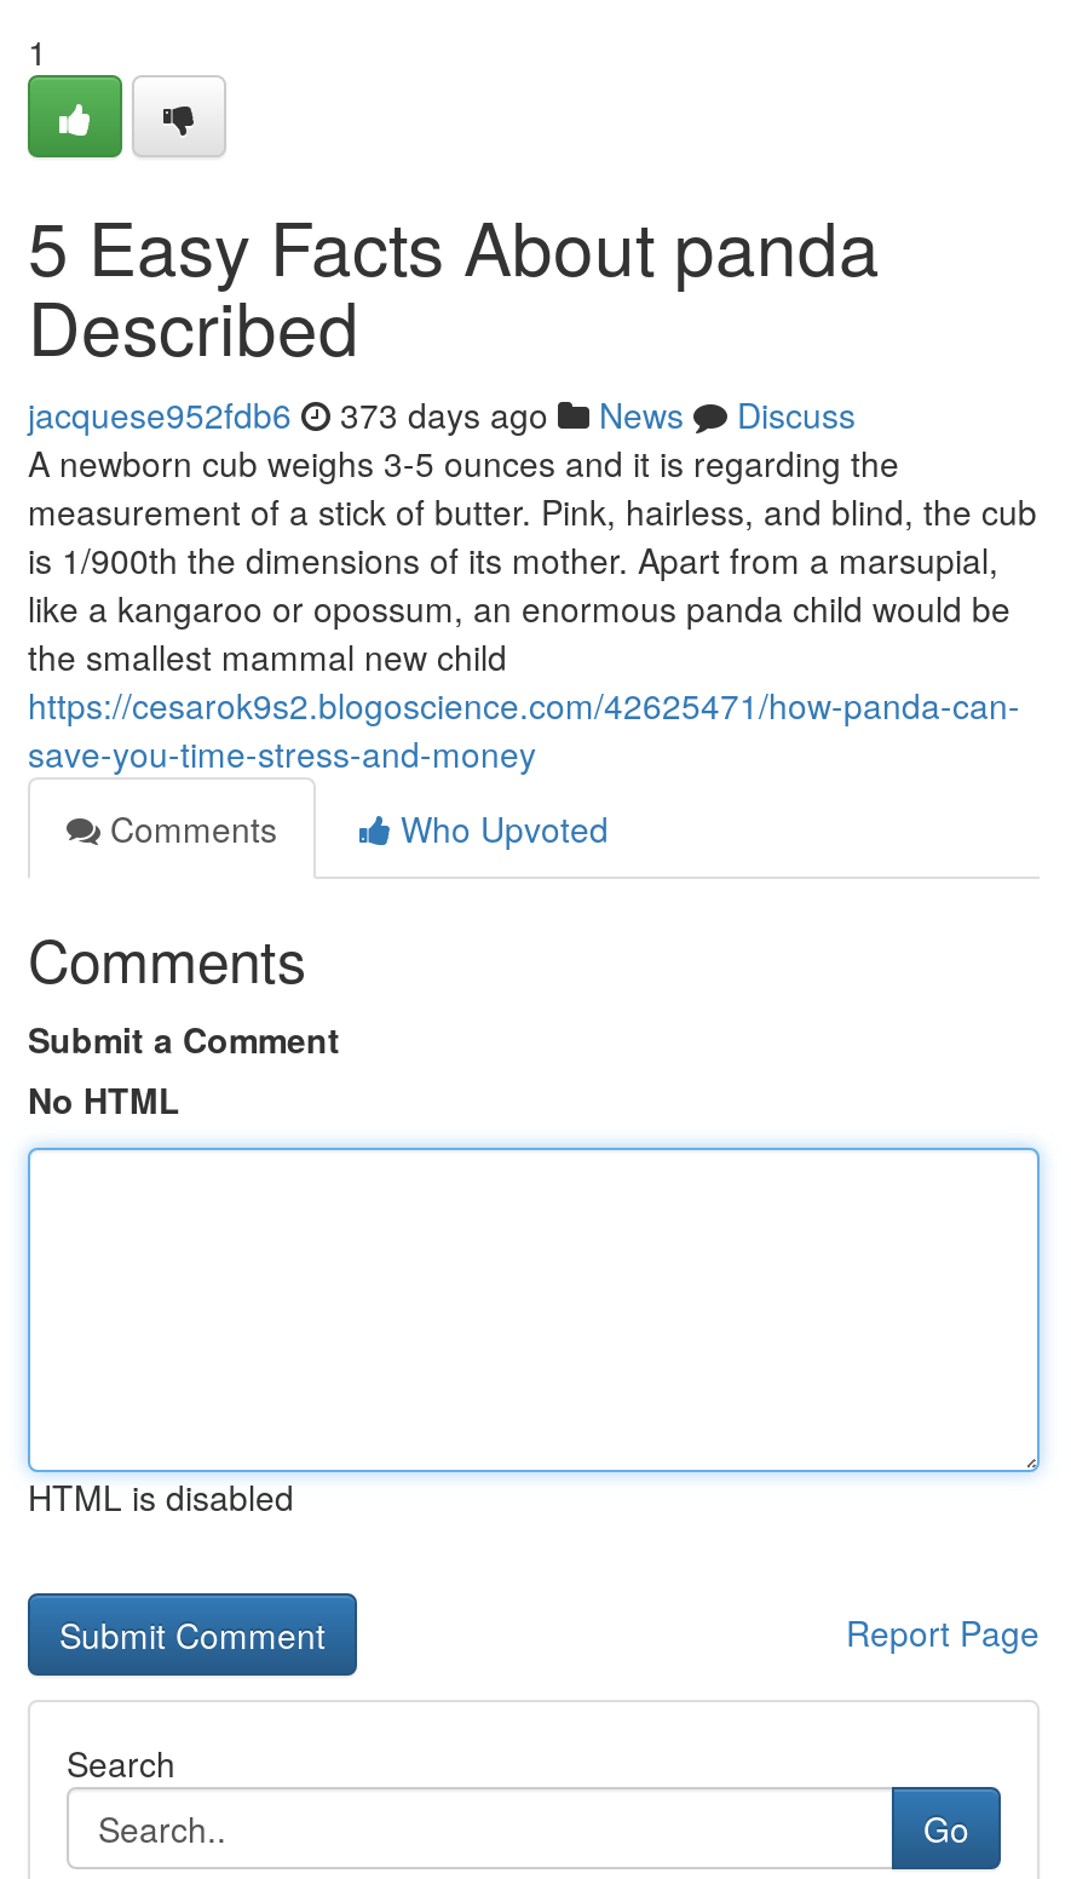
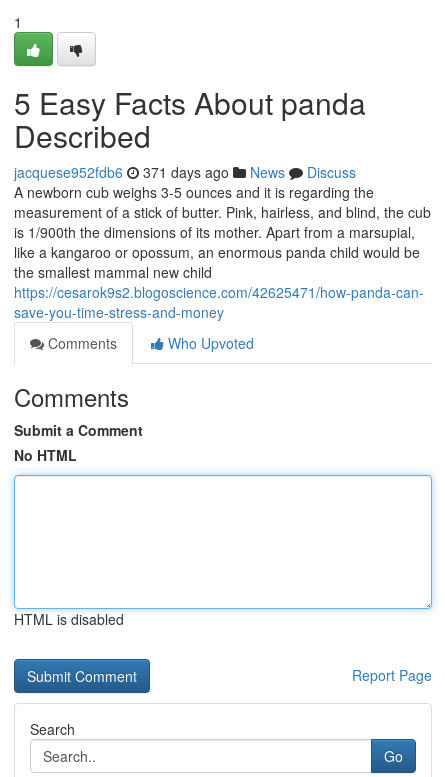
[28,390,856,438] jacquese952fdb6 373 days ago News Discuss -> [14,162,356,182] jacquese952fdb6 371 days ago News Discuss

